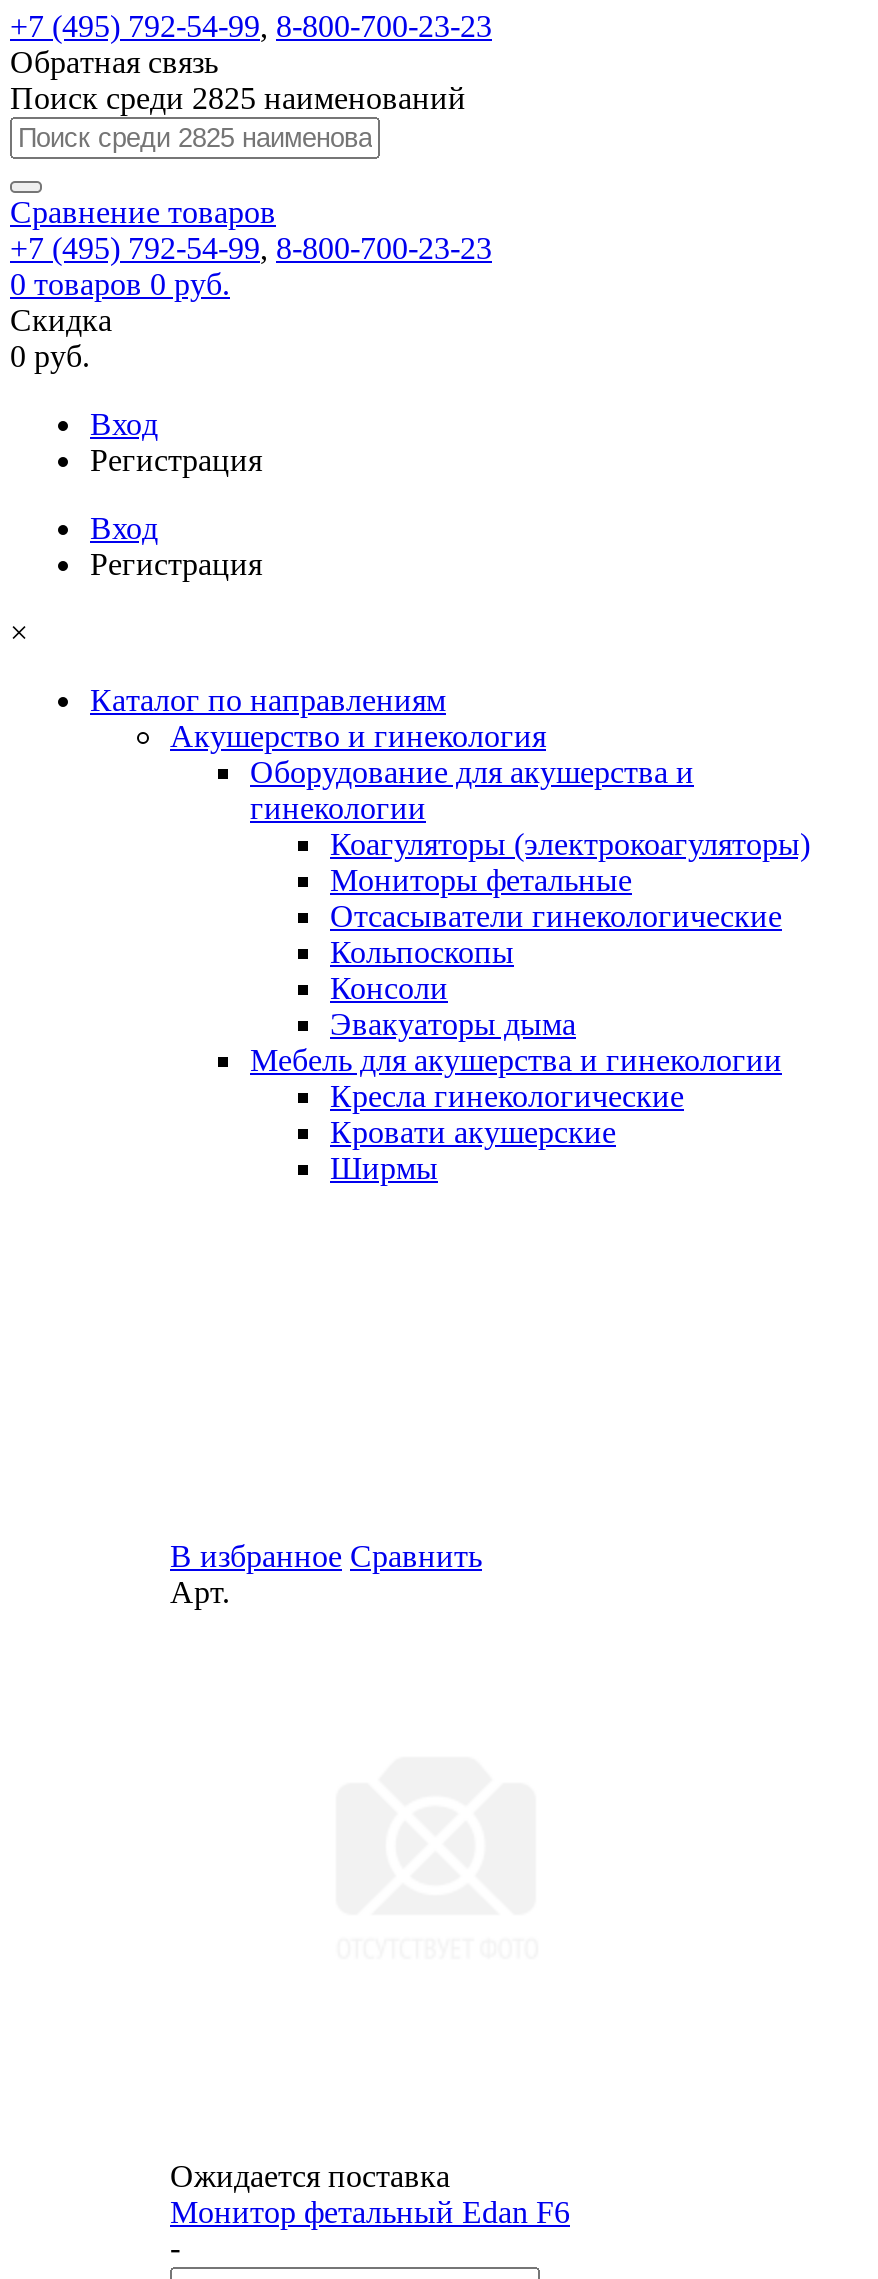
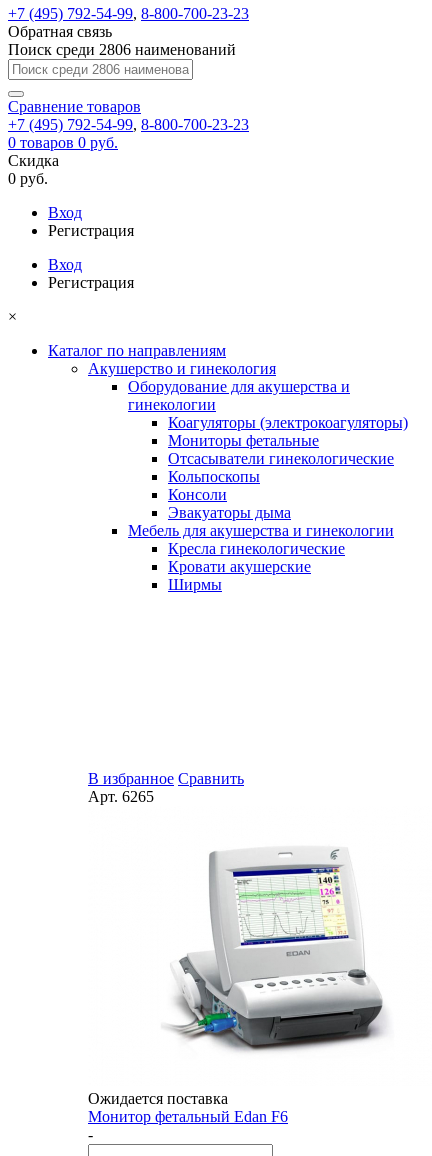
[10,81,466,115] Поиск среди 2825 наименований -> [8,41,236,58] Поиск среди 2806 наименований
[170,1575,230,1609] Арт. -> [88,788,154,805] Арт. 6265
none -> [166,848,387,1052] [image]

